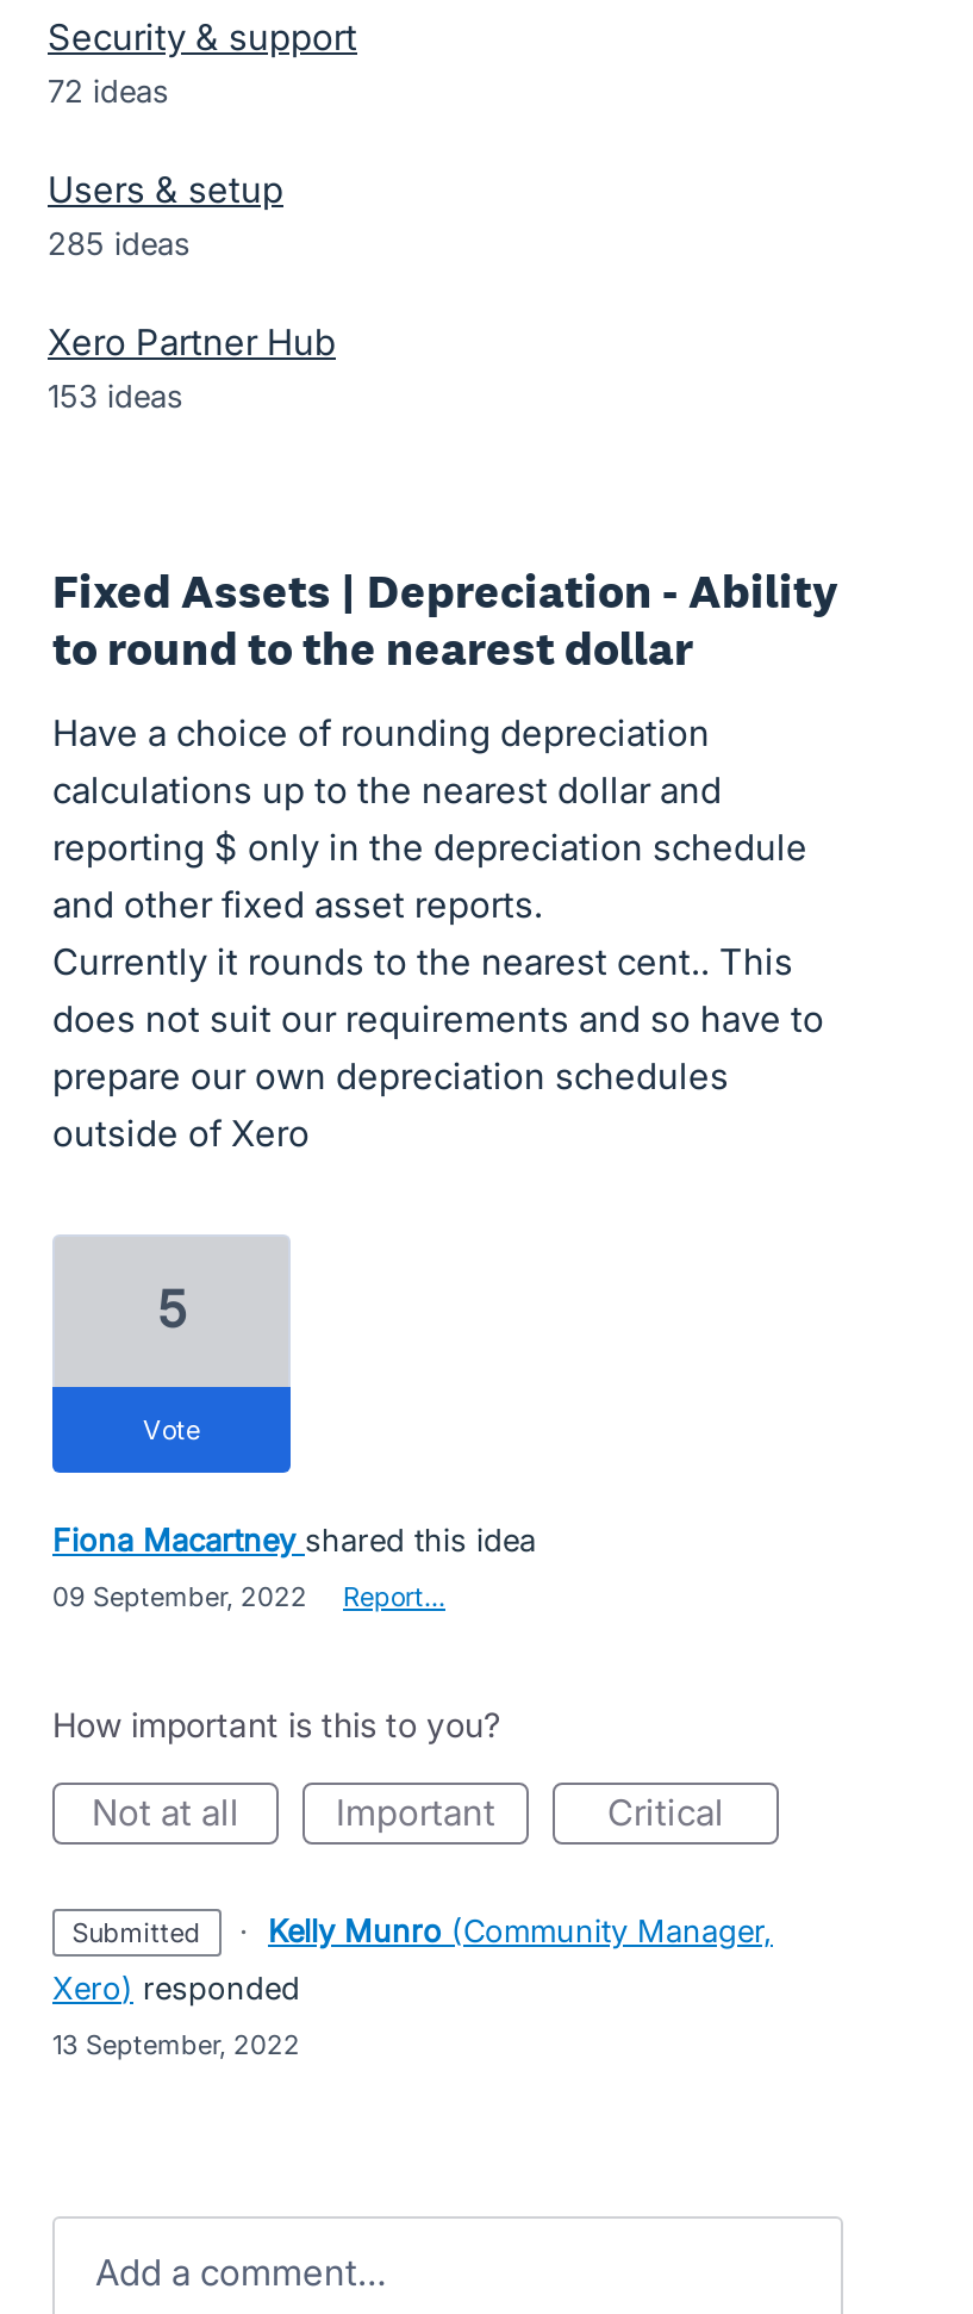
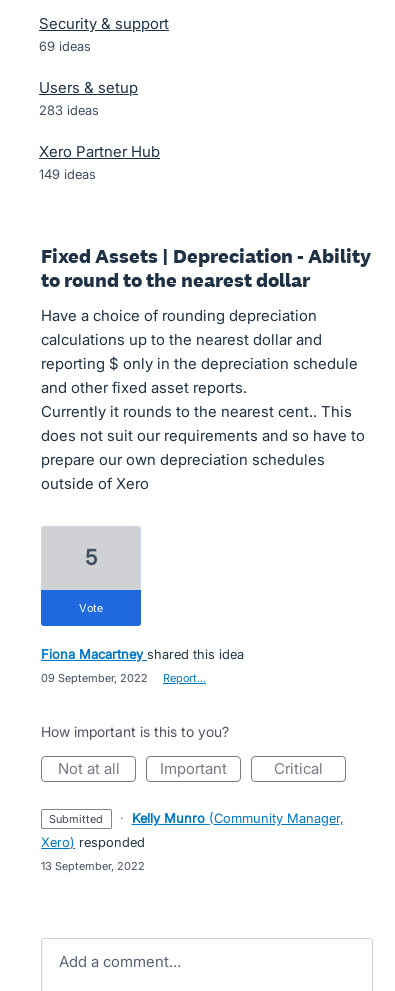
[48,71,169,110] 72 ideas -> [39,38,91,54] 69 ideas
[48,224,191,262] 285 ideas -> [39,102,99,118] 283 ideas
[48,377,183,415] 153 ideas -> [39,166,96,182] 149 ideas

